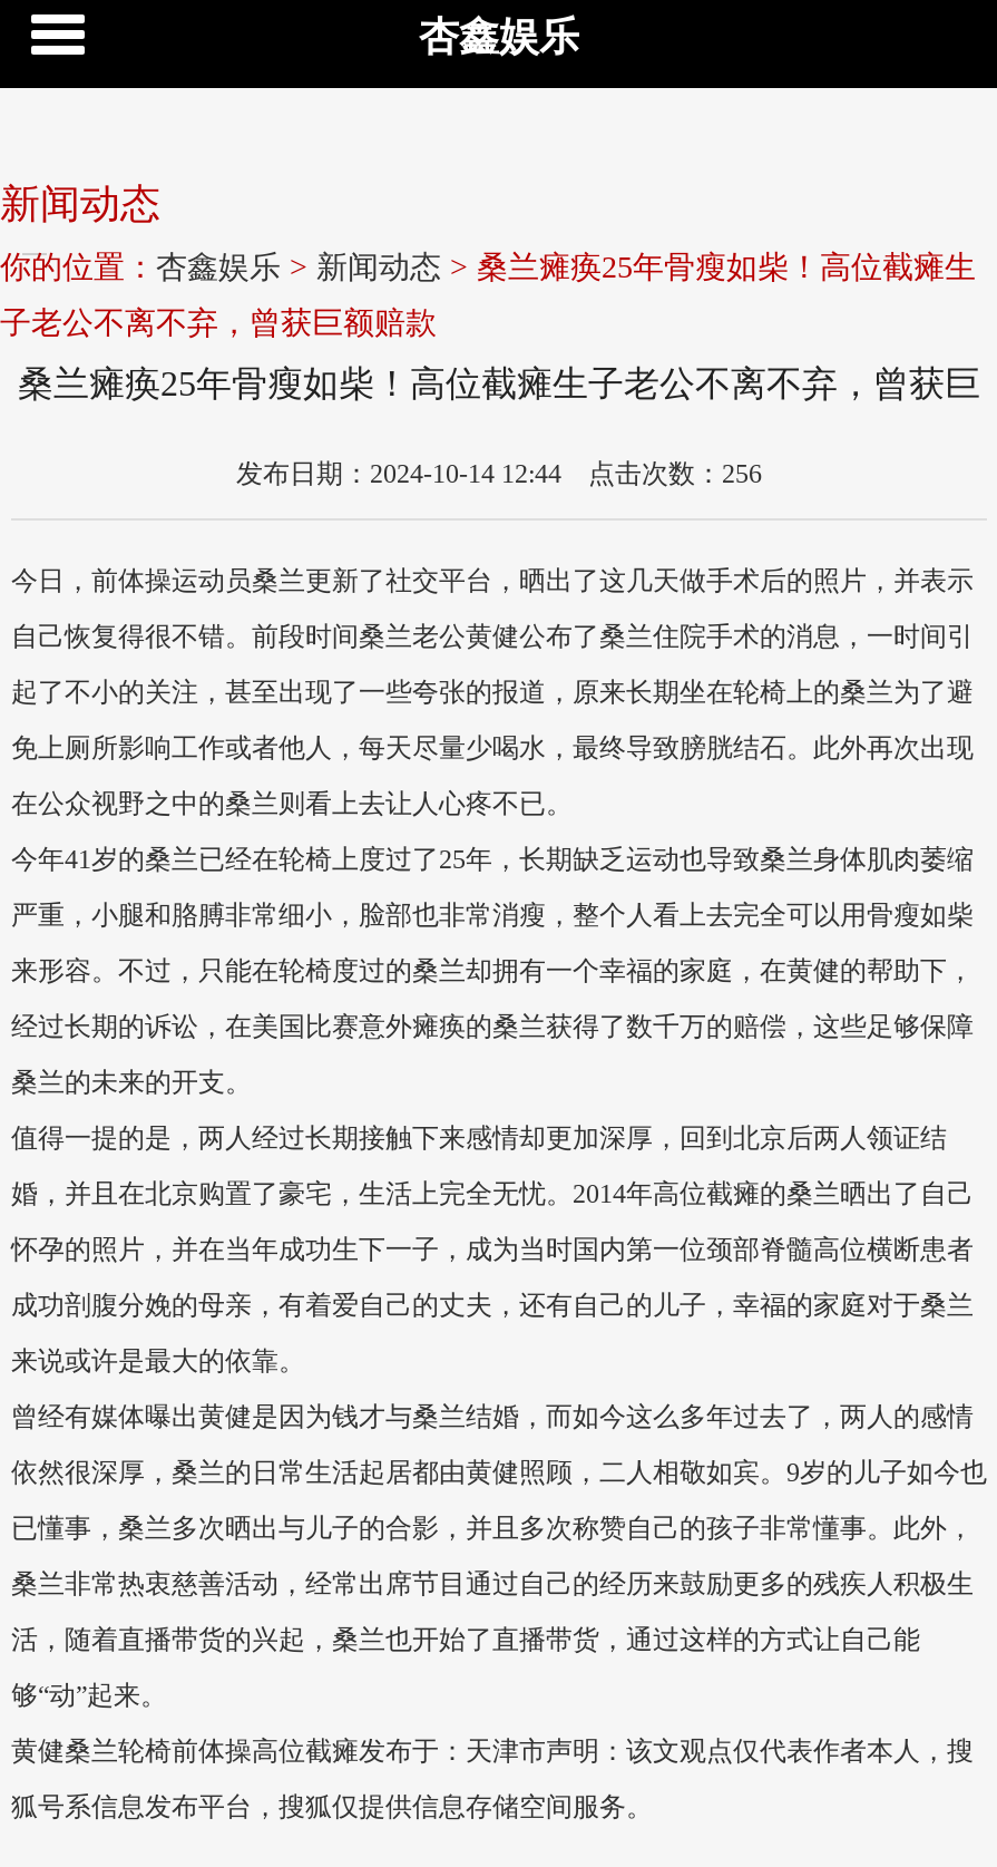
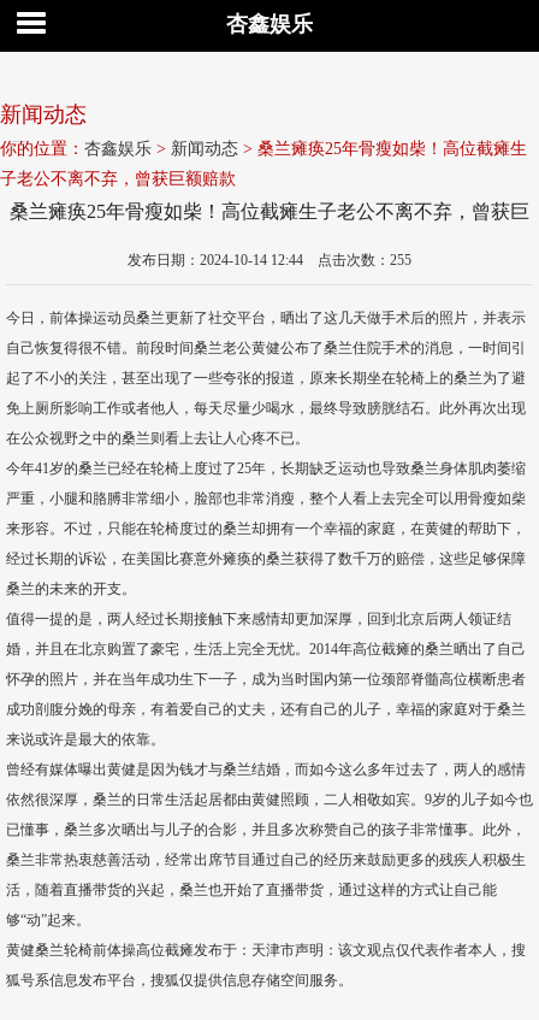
[236,458,762,489] 发布日期：2024-10-14 12:44 点击次数：256 -> [128,252,411,269] 发布日期：2024-10-14 12:44 点击次数：255

